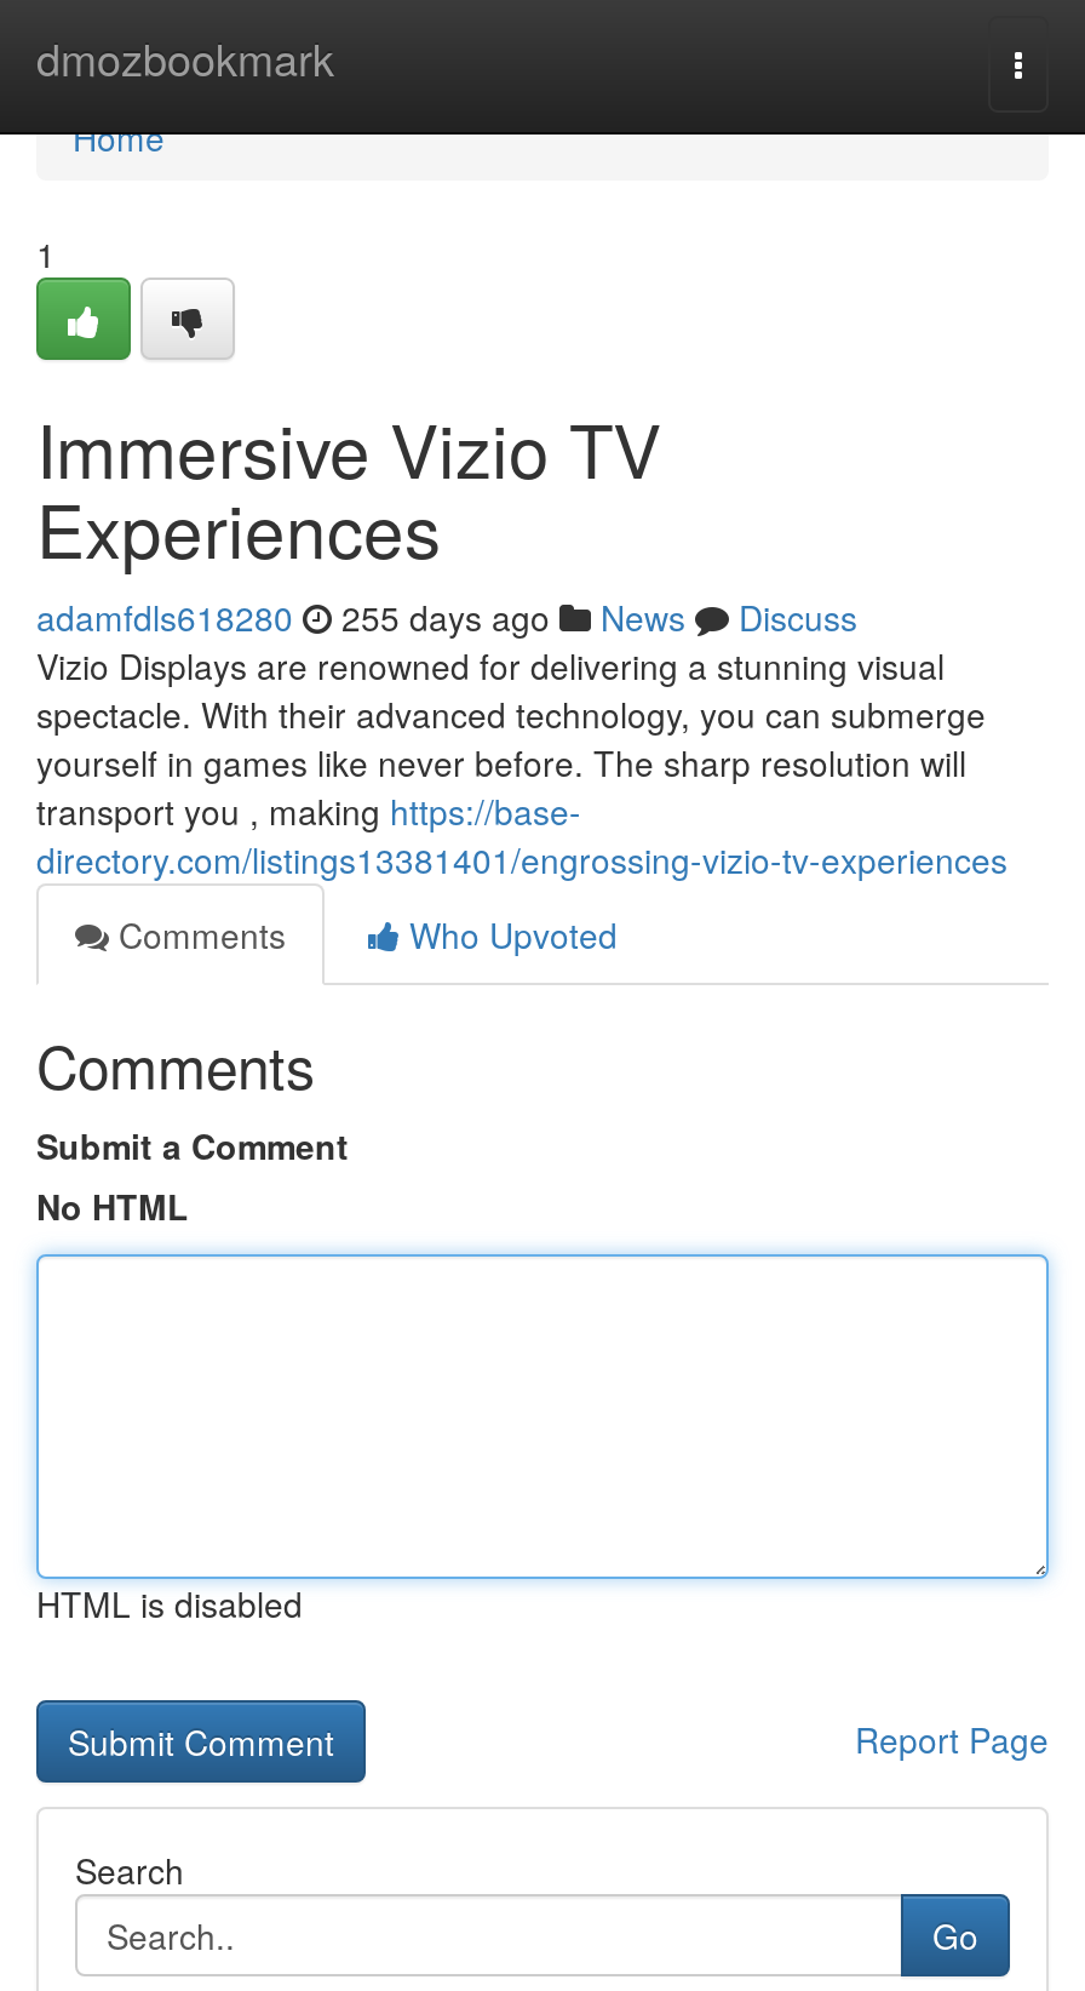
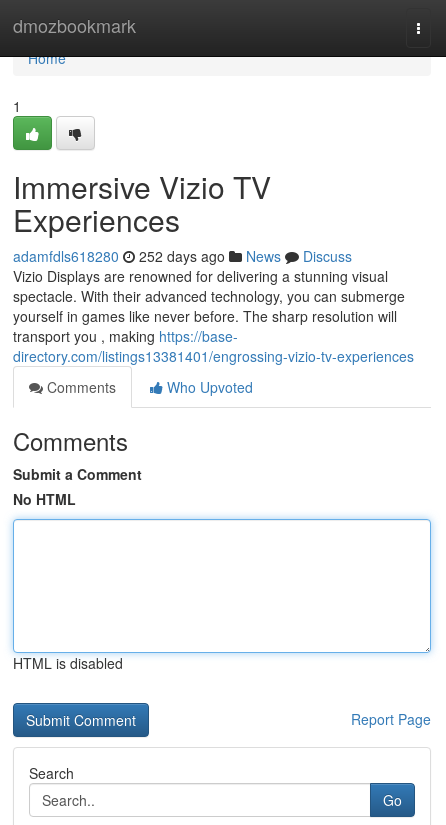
[36,593,857,641] adamfdls618280 255 days ago News Discuss -> [13,246,352,266] adamfdls618280 252 days ago News Discuss

